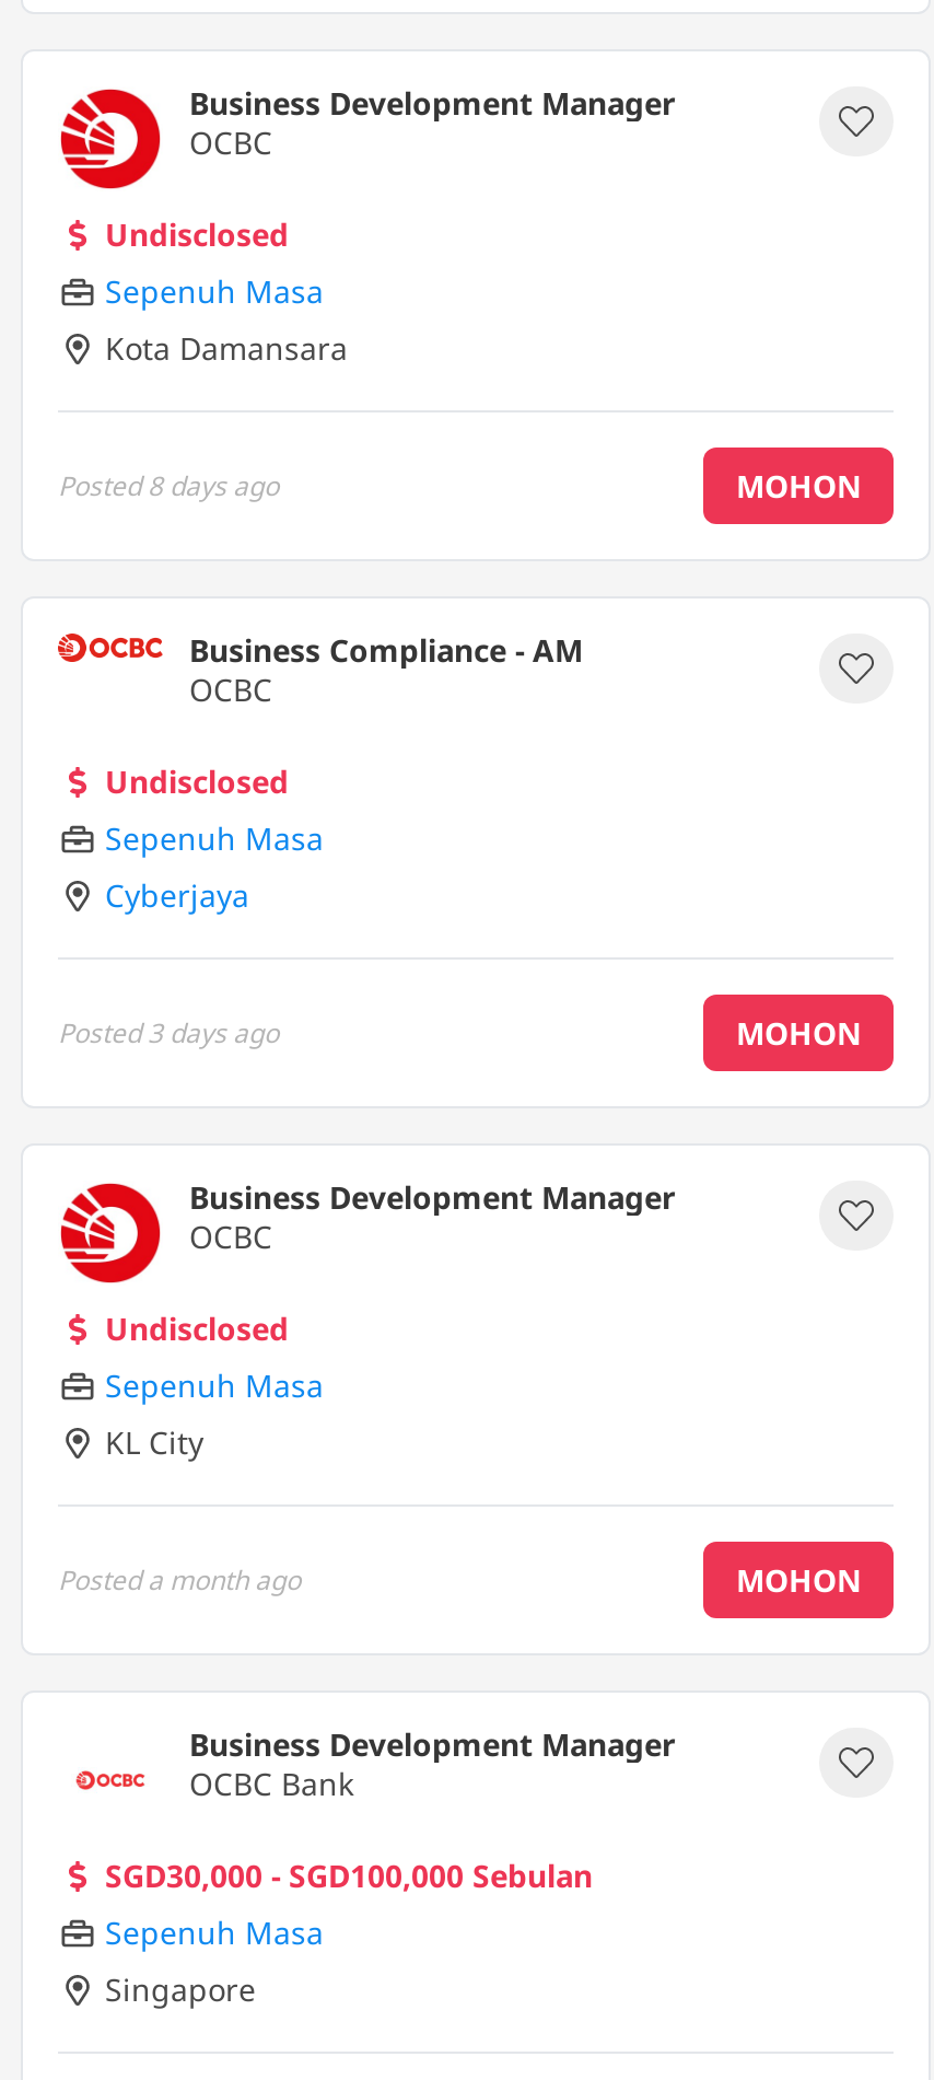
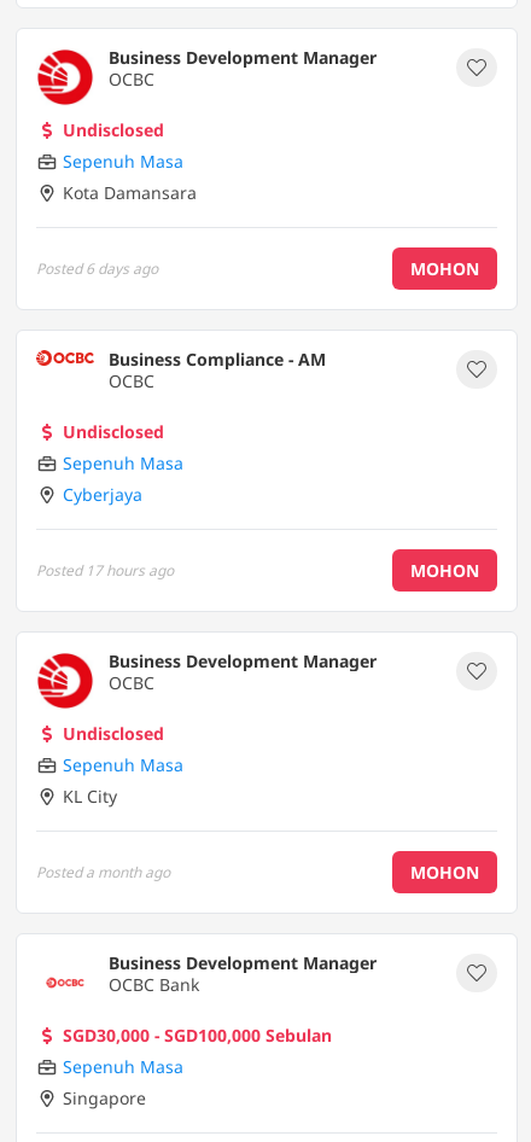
[58,466,279,503] Posted8 days ago -> [36,258,158,278] Posted6 days ago
[58,1013,279,1050] Posted3 days ago -> [36,560,174,580] Posted17 hours ago

